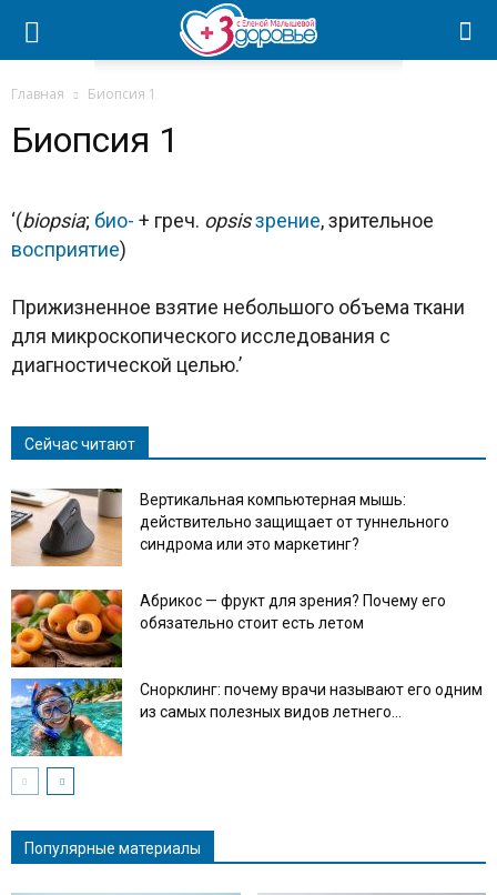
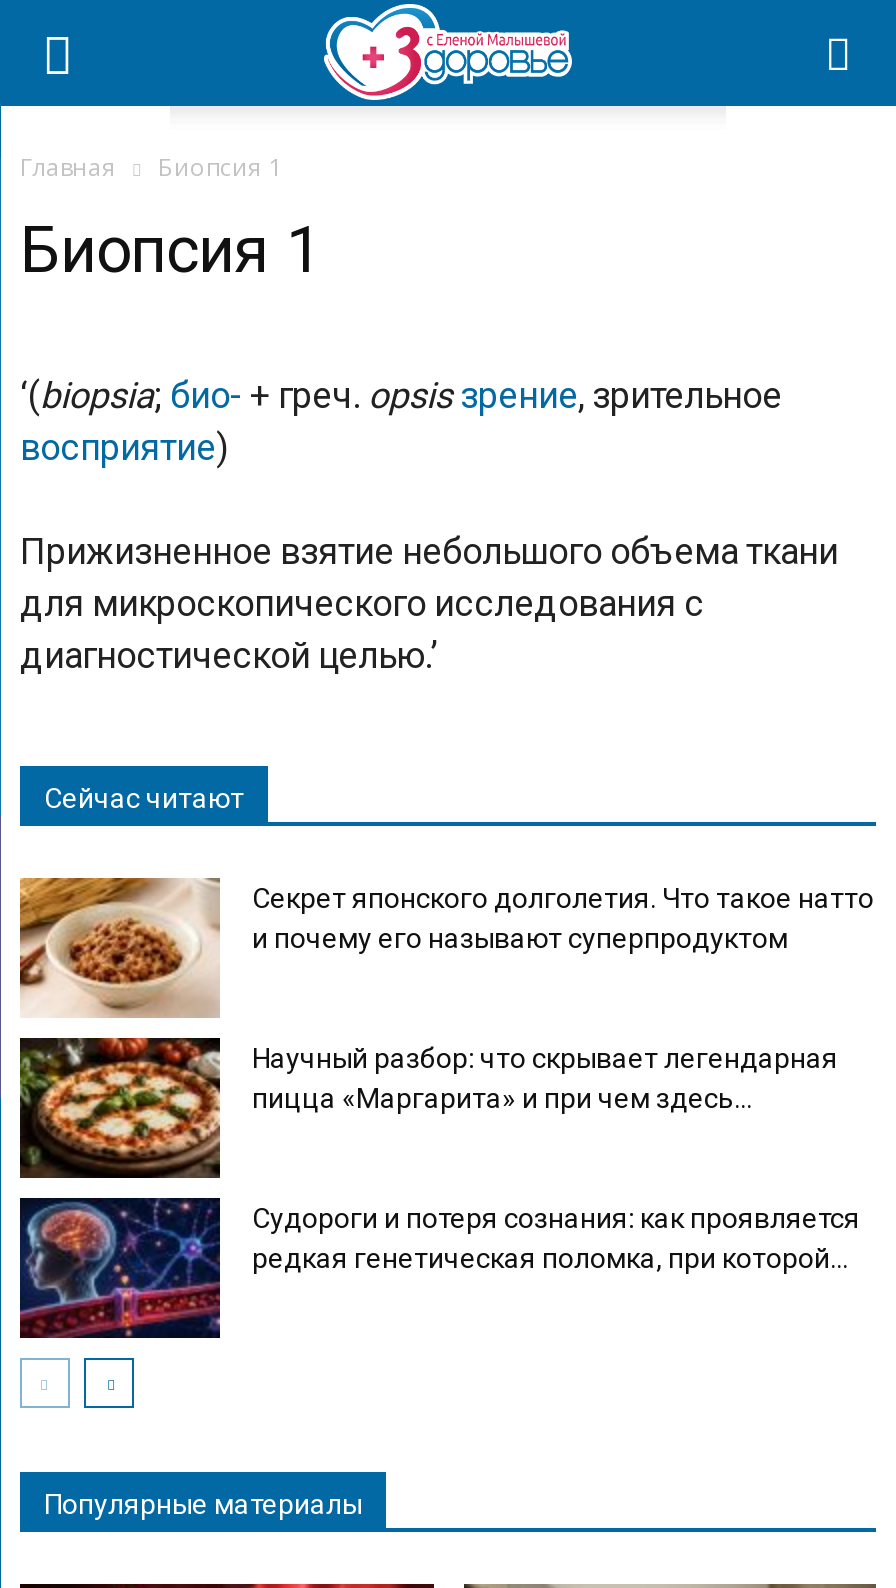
[11,487,449,565] [image] | Вертикальная компьютерная мышь: | действительно защищает от туннельного | синдрома или это маркетинг? -> [18,876,874,1016] [image] | Секрет японского долголетия. Что такое натто | и почему его называют суперпродуктом
[10,589,446,668] [image] | Абрикос — фрукт для зрения? Почему его | обязательно стоит есть летом -> [18,1036,838,1180] [image] | Научный разбор: что скрывает легендарная | пицца «Маргарита» и при чем здесь...
[10,677,483,757] [image] | Снорклинг: почему врачи называют его одним | из самых полезных видов летнего... -> [18,1196,860,1340] [image] | Судороги и потеря сознания: как проявляется | редкая генетическая поломка, при которой...

